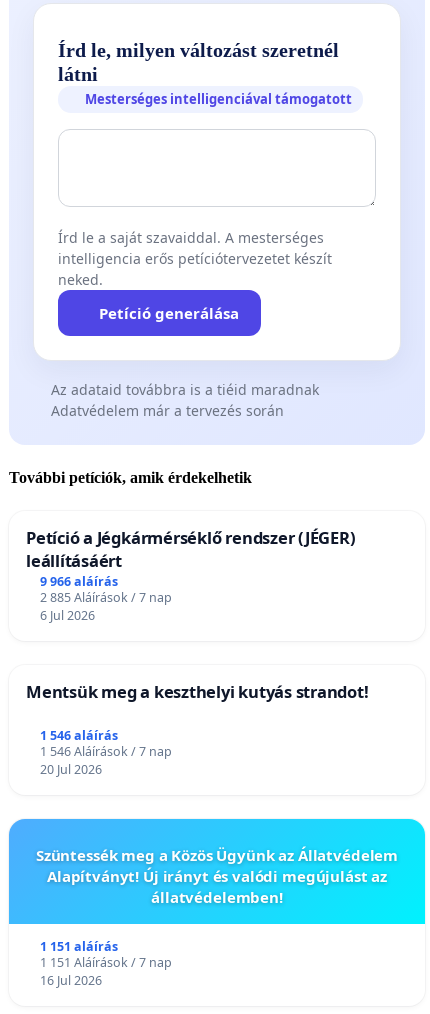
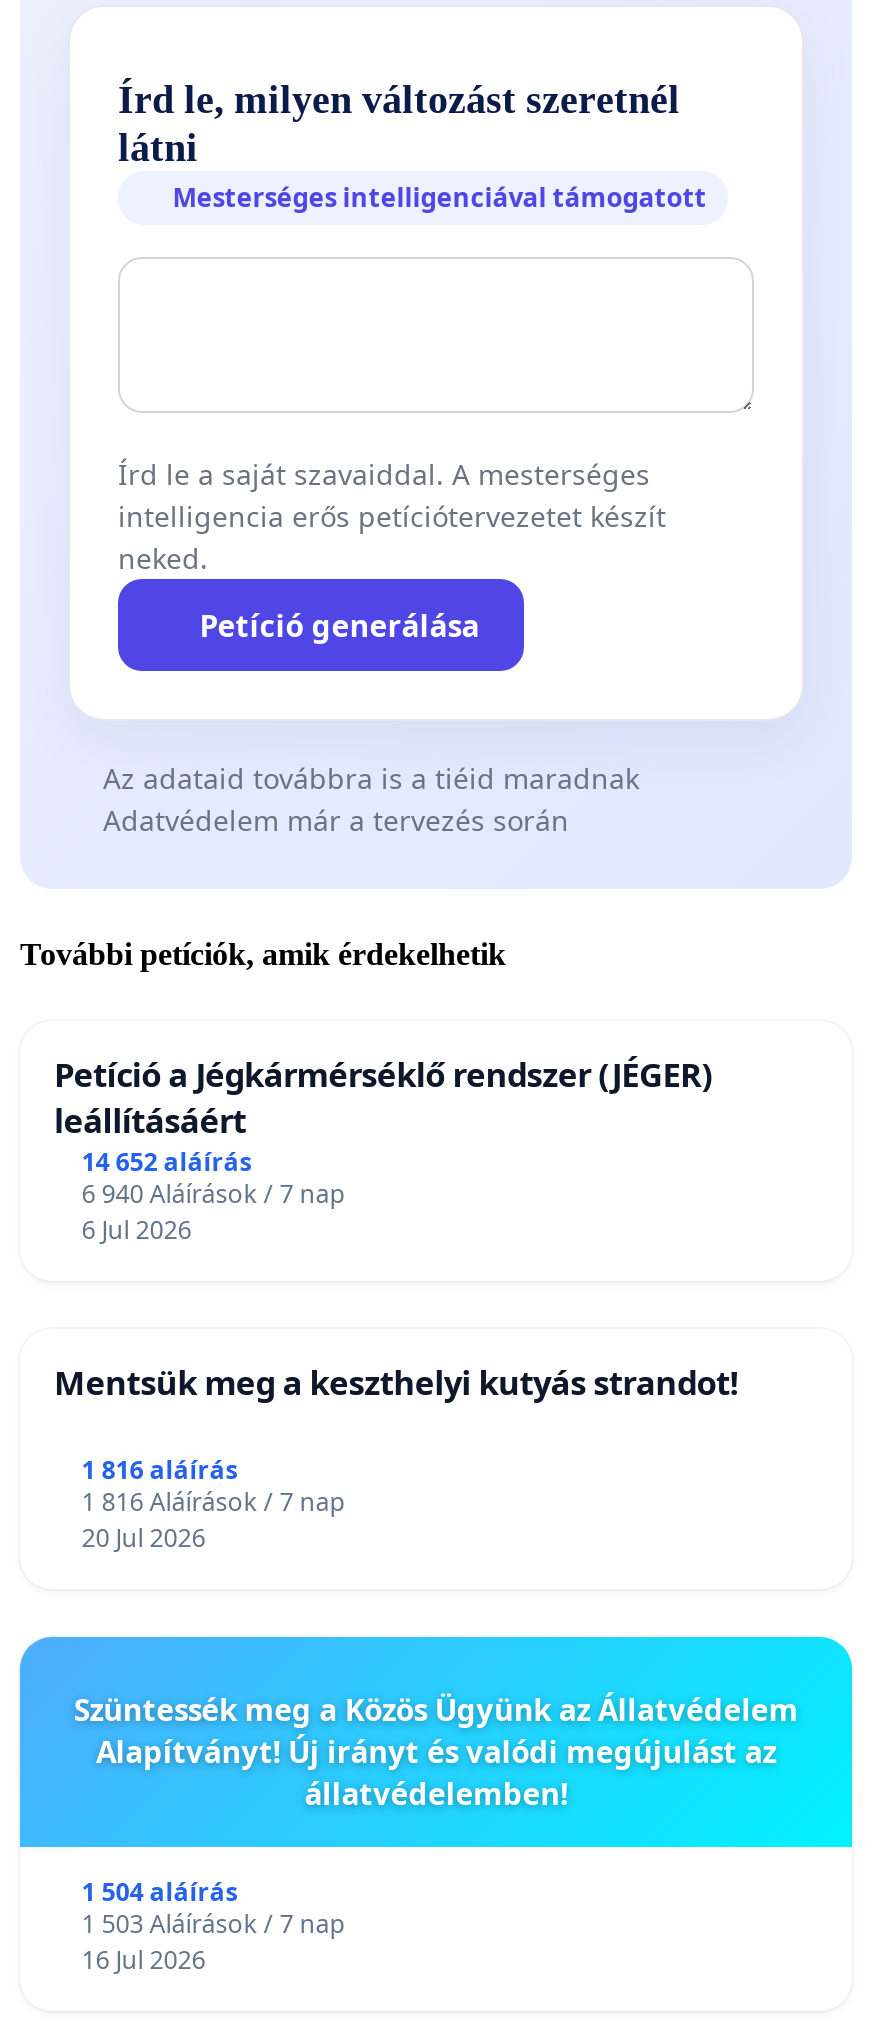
[40,573,118,590] 9 966 aláírás -> [82,1144,252,1178] 14 652 aláírás
[40,589,172,606] 2 885 Aláírások / 7 nap -> [82,1176,346,1210] 6 940 Aláírások / 7 nap
[40,726,118,743] 1 546 aláírás -> [82,1452,238,1486] 1 816 aláírás
[40,742,172,759] 1 546 Aláírások / 7 nap -> [82,1484,346,1518] 1 816 Aláírások / 7 nap
[40,937,118,954] 1 151 aláírás -> [82,1874,238,1908] 1 504 aláírás
[40,953,172,970] 1 151 Aláírások / 7 nap -> [82,1906,346,1940] 1 503 Aláírások / 7 nap

